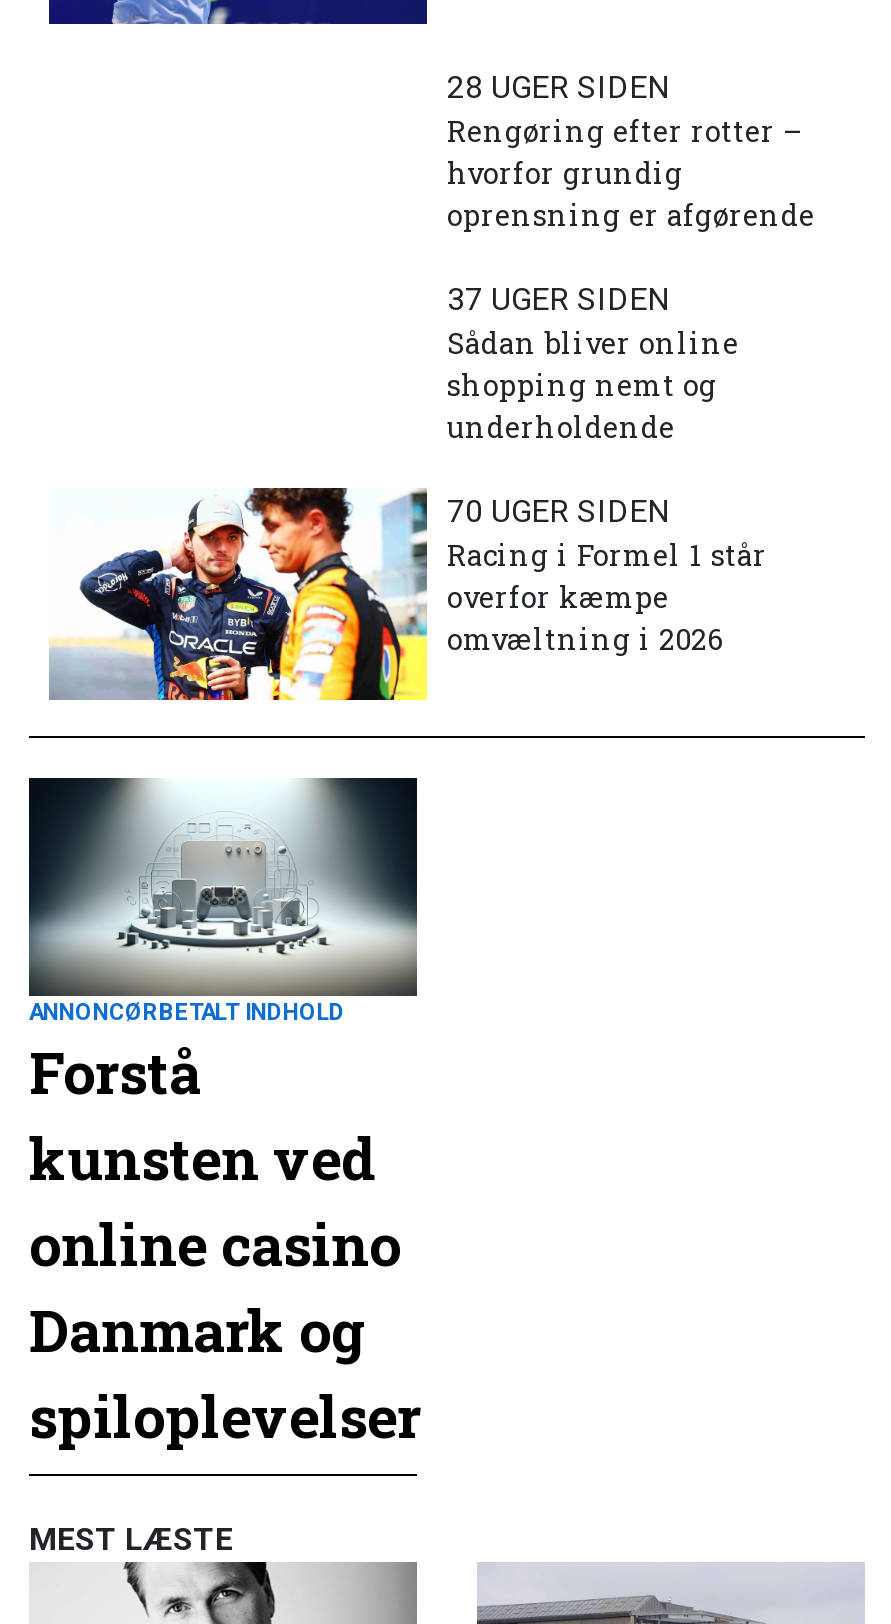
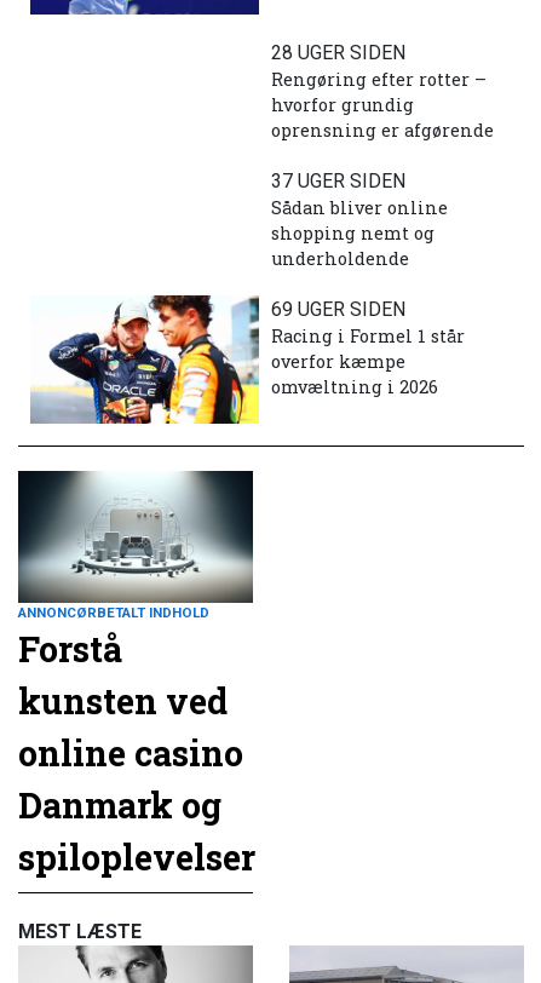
[447,492,669,530] 70 UGER SIDEN -> [271,298,405,321] 69 UGER SIDEN

